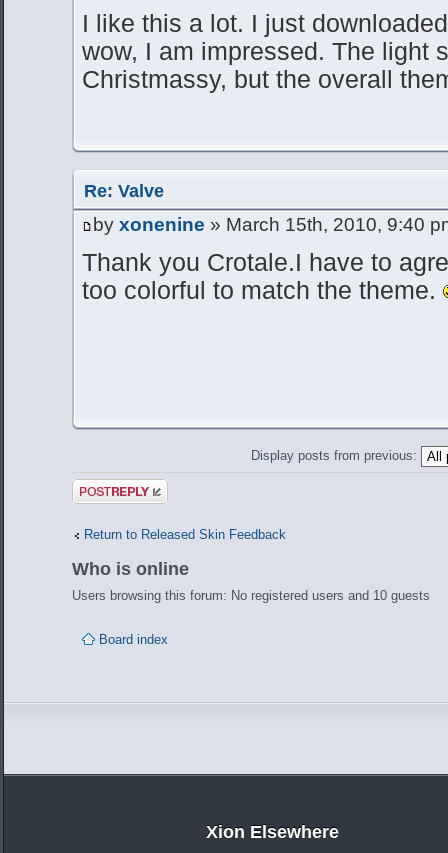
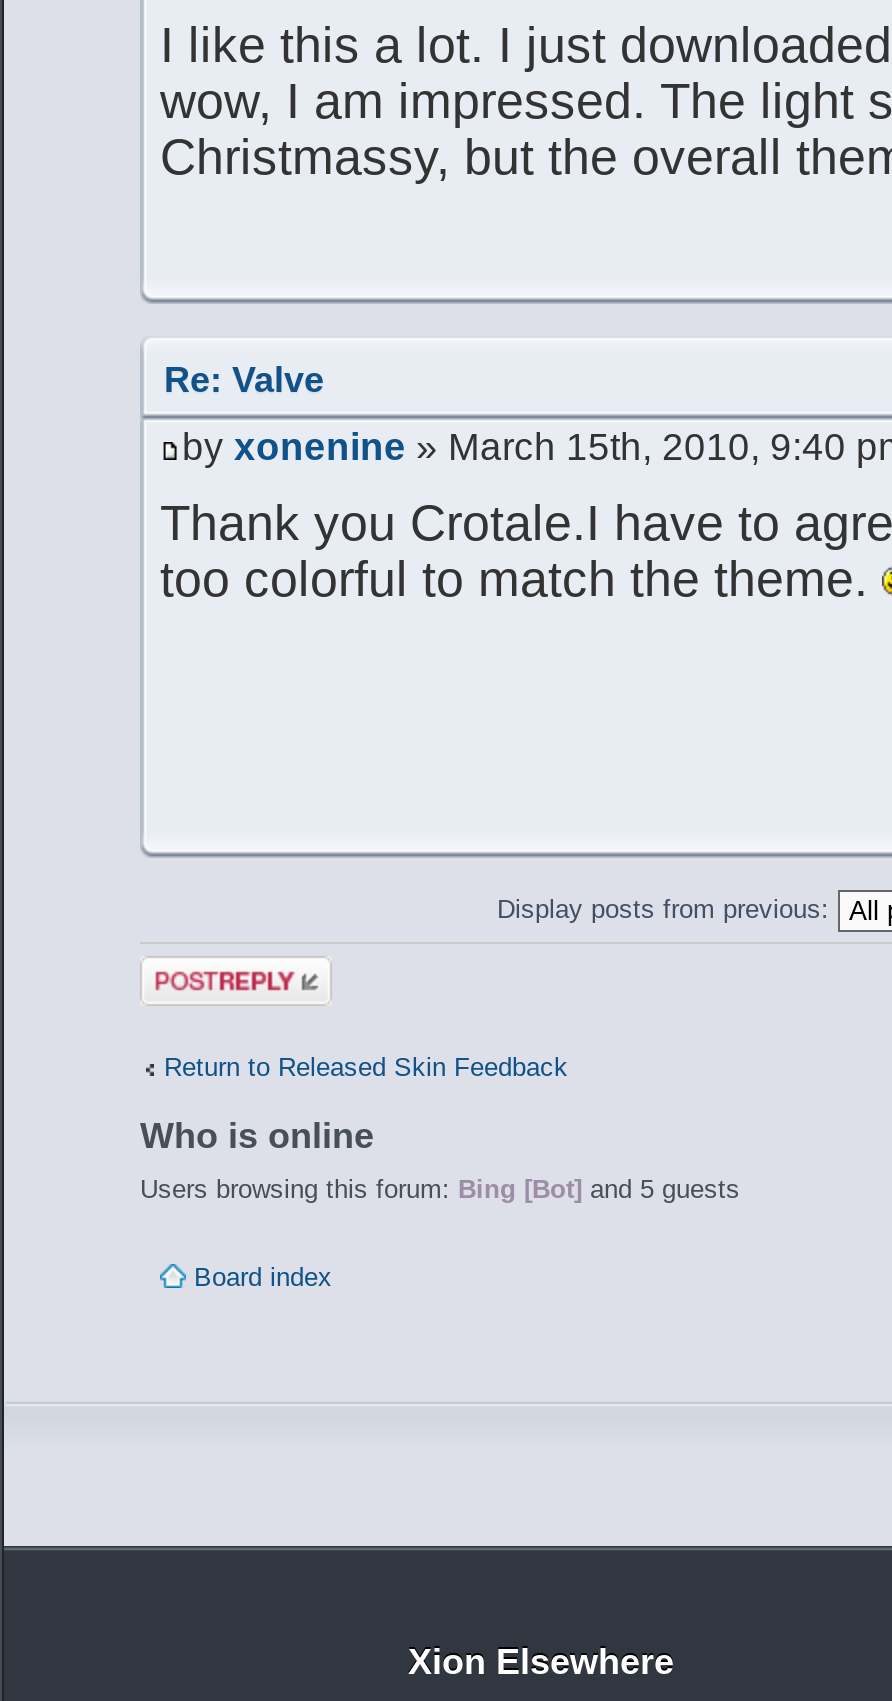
[72,588,430,603] Users browsing this forum: No registered users and 10 guests -> [140,1175,740,1205] Users browsing this forum: Bing [Bot] and 5 guests

